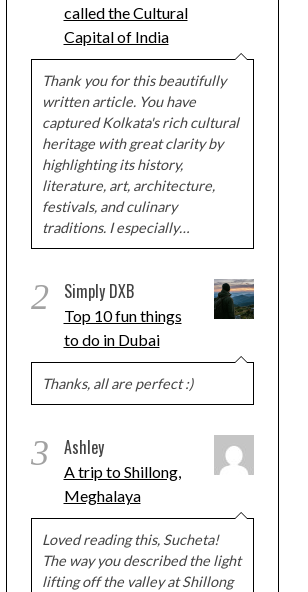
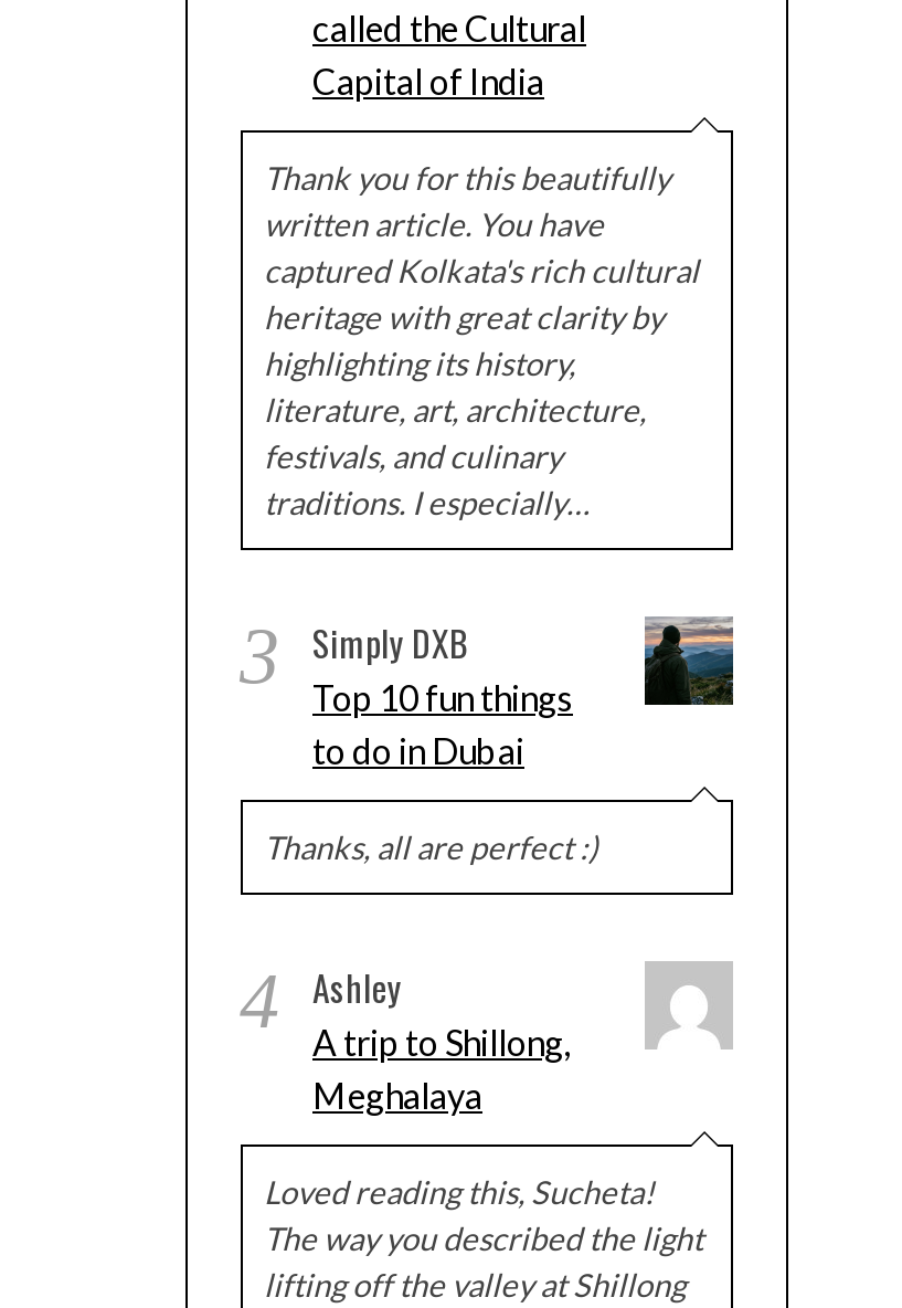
[30,277,181,325] 2 Simply DXB Top 10 fun things -> [240,612,573,718] 3 Simply DXB Top 10 fun things
[30,433,180,481] 3 Ashley A trip to Shillong, -> [240,957,571,1063] 4 Ashley A trip to Shillong,

